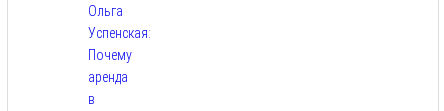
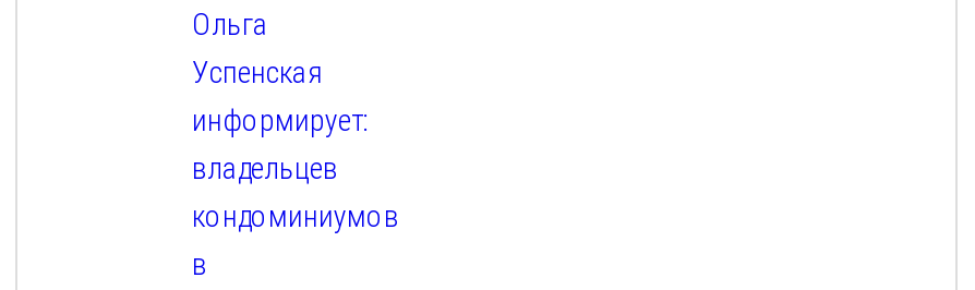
[88,25,151,85] Успенская: | Почему | аренда -> [192,55,399,234] Успенская | информирует: | владельцев | кондоминиумов

